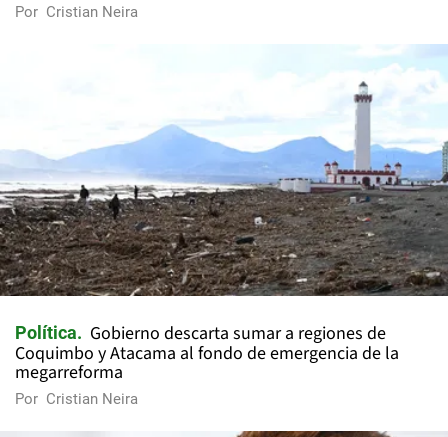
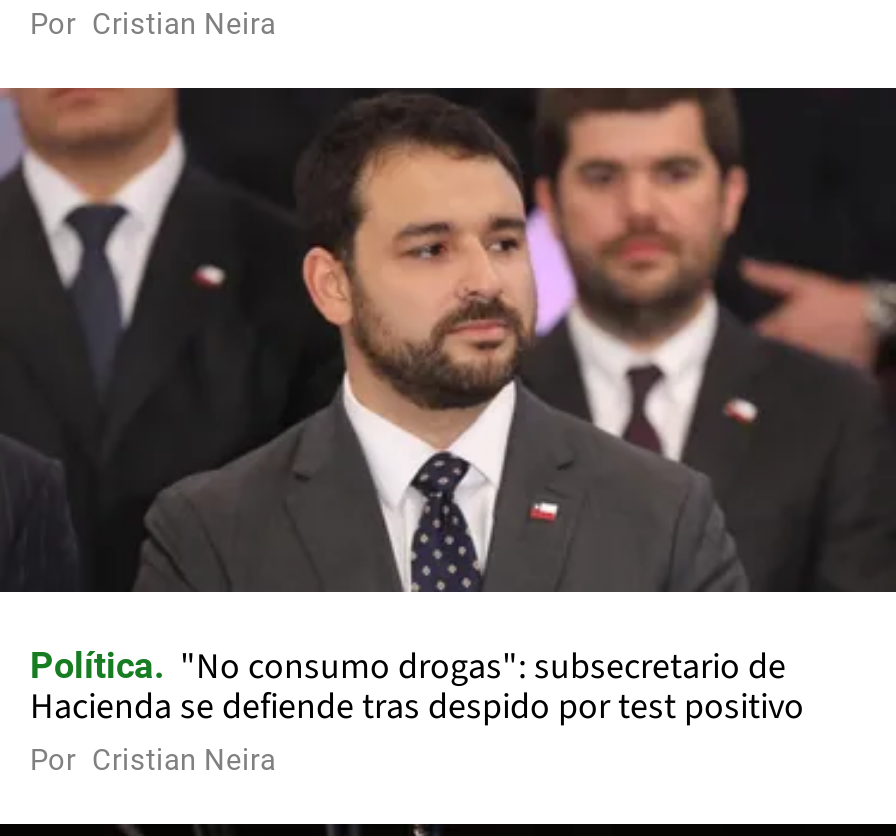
[3,44,445,385] [image] | Gobierno descarta sumar a regiones de | Coquimbo y Atacama al fondo de emergencia de la | megarreforma -> [6,86,890,732] [image] | "No consumo drogas": subsecretario de | Hacienda se defiende tras despido por test positivo

